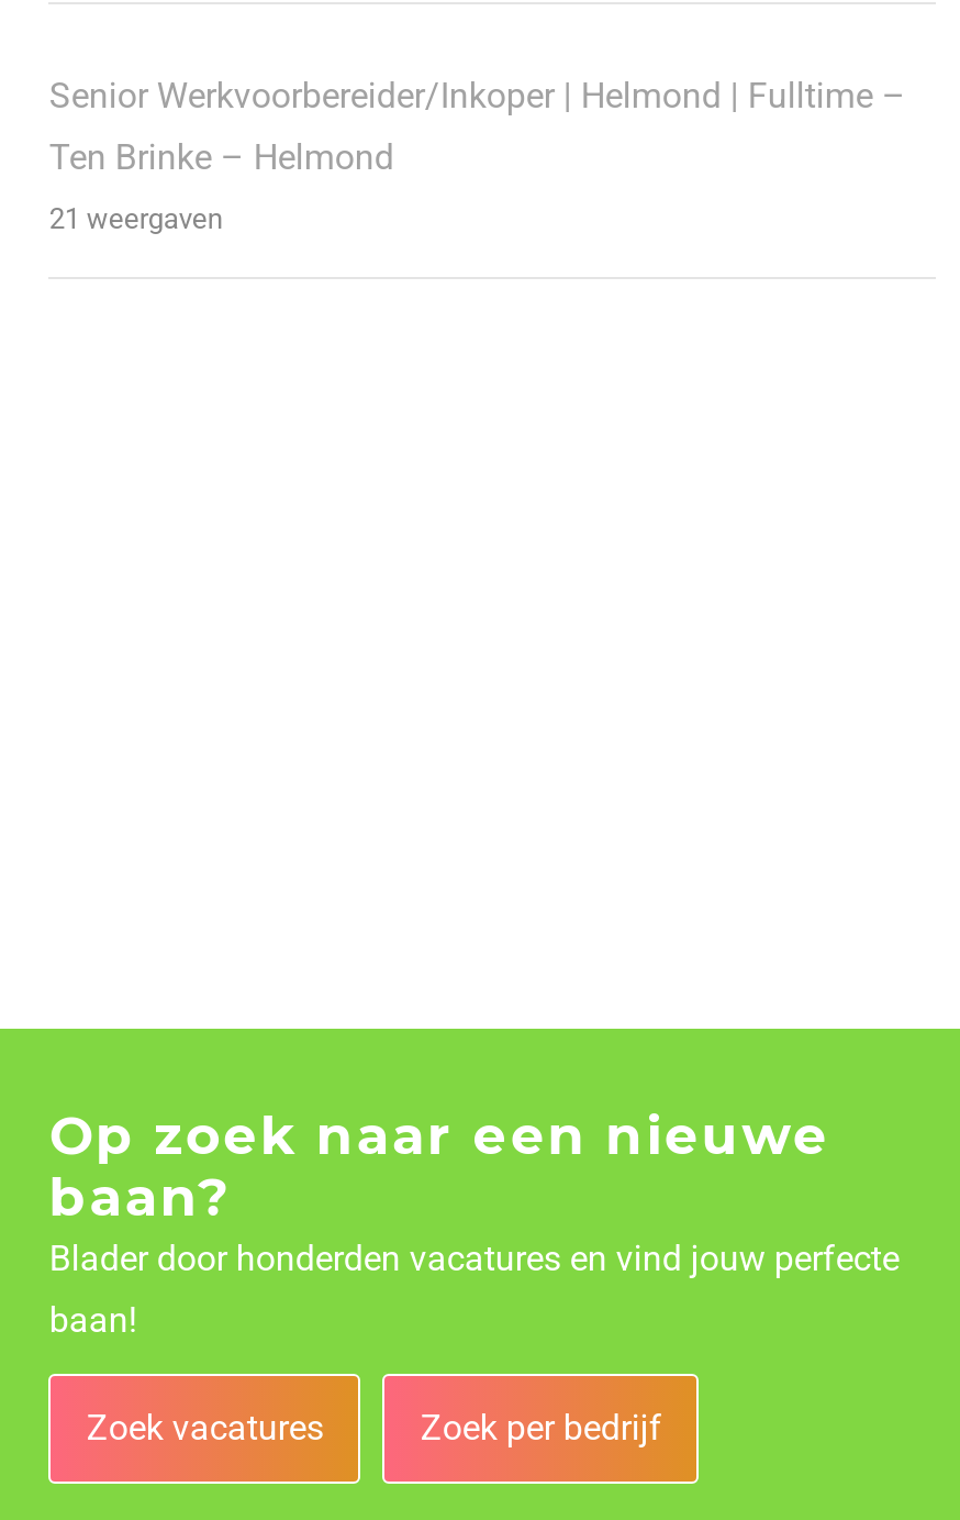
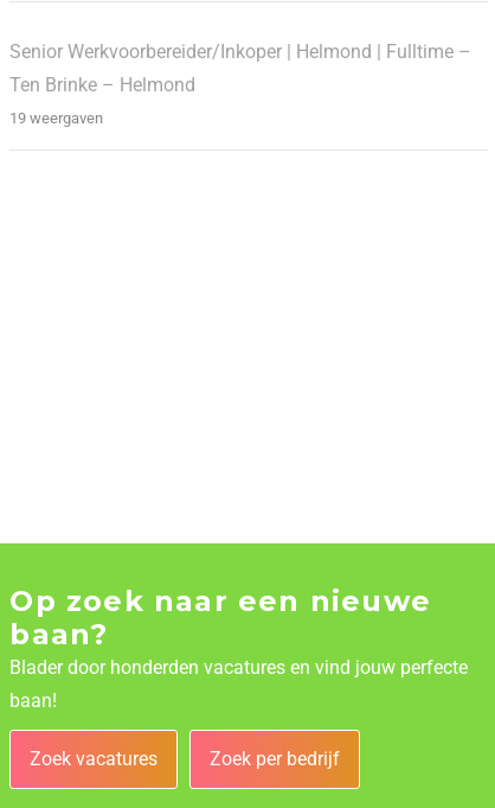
[49,202,223,235] 21 weergaven -> [10,109,103,127] 19 weergaven

